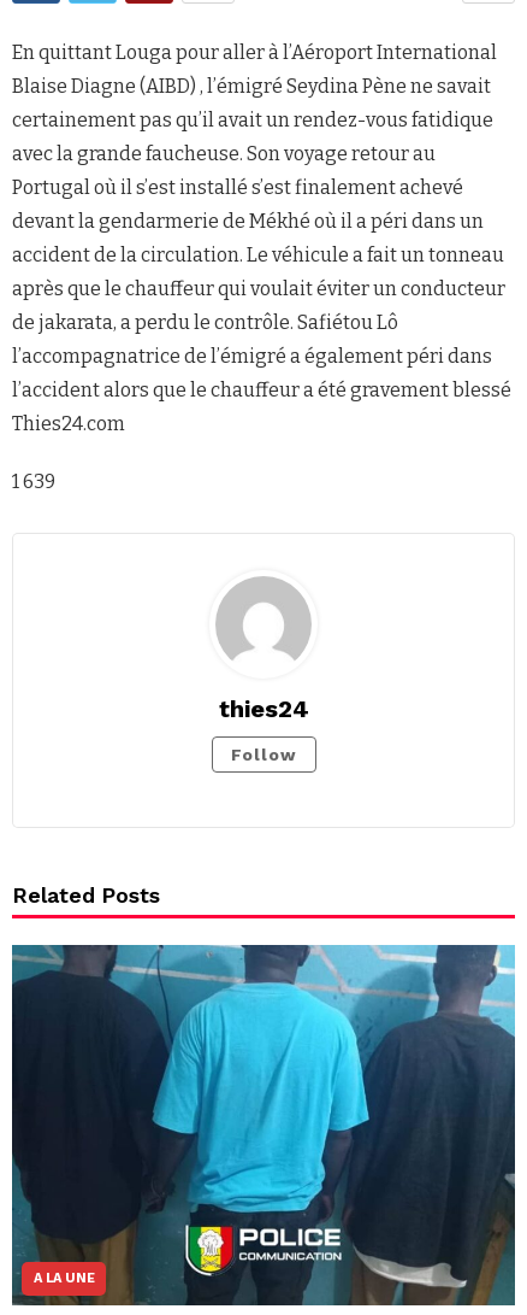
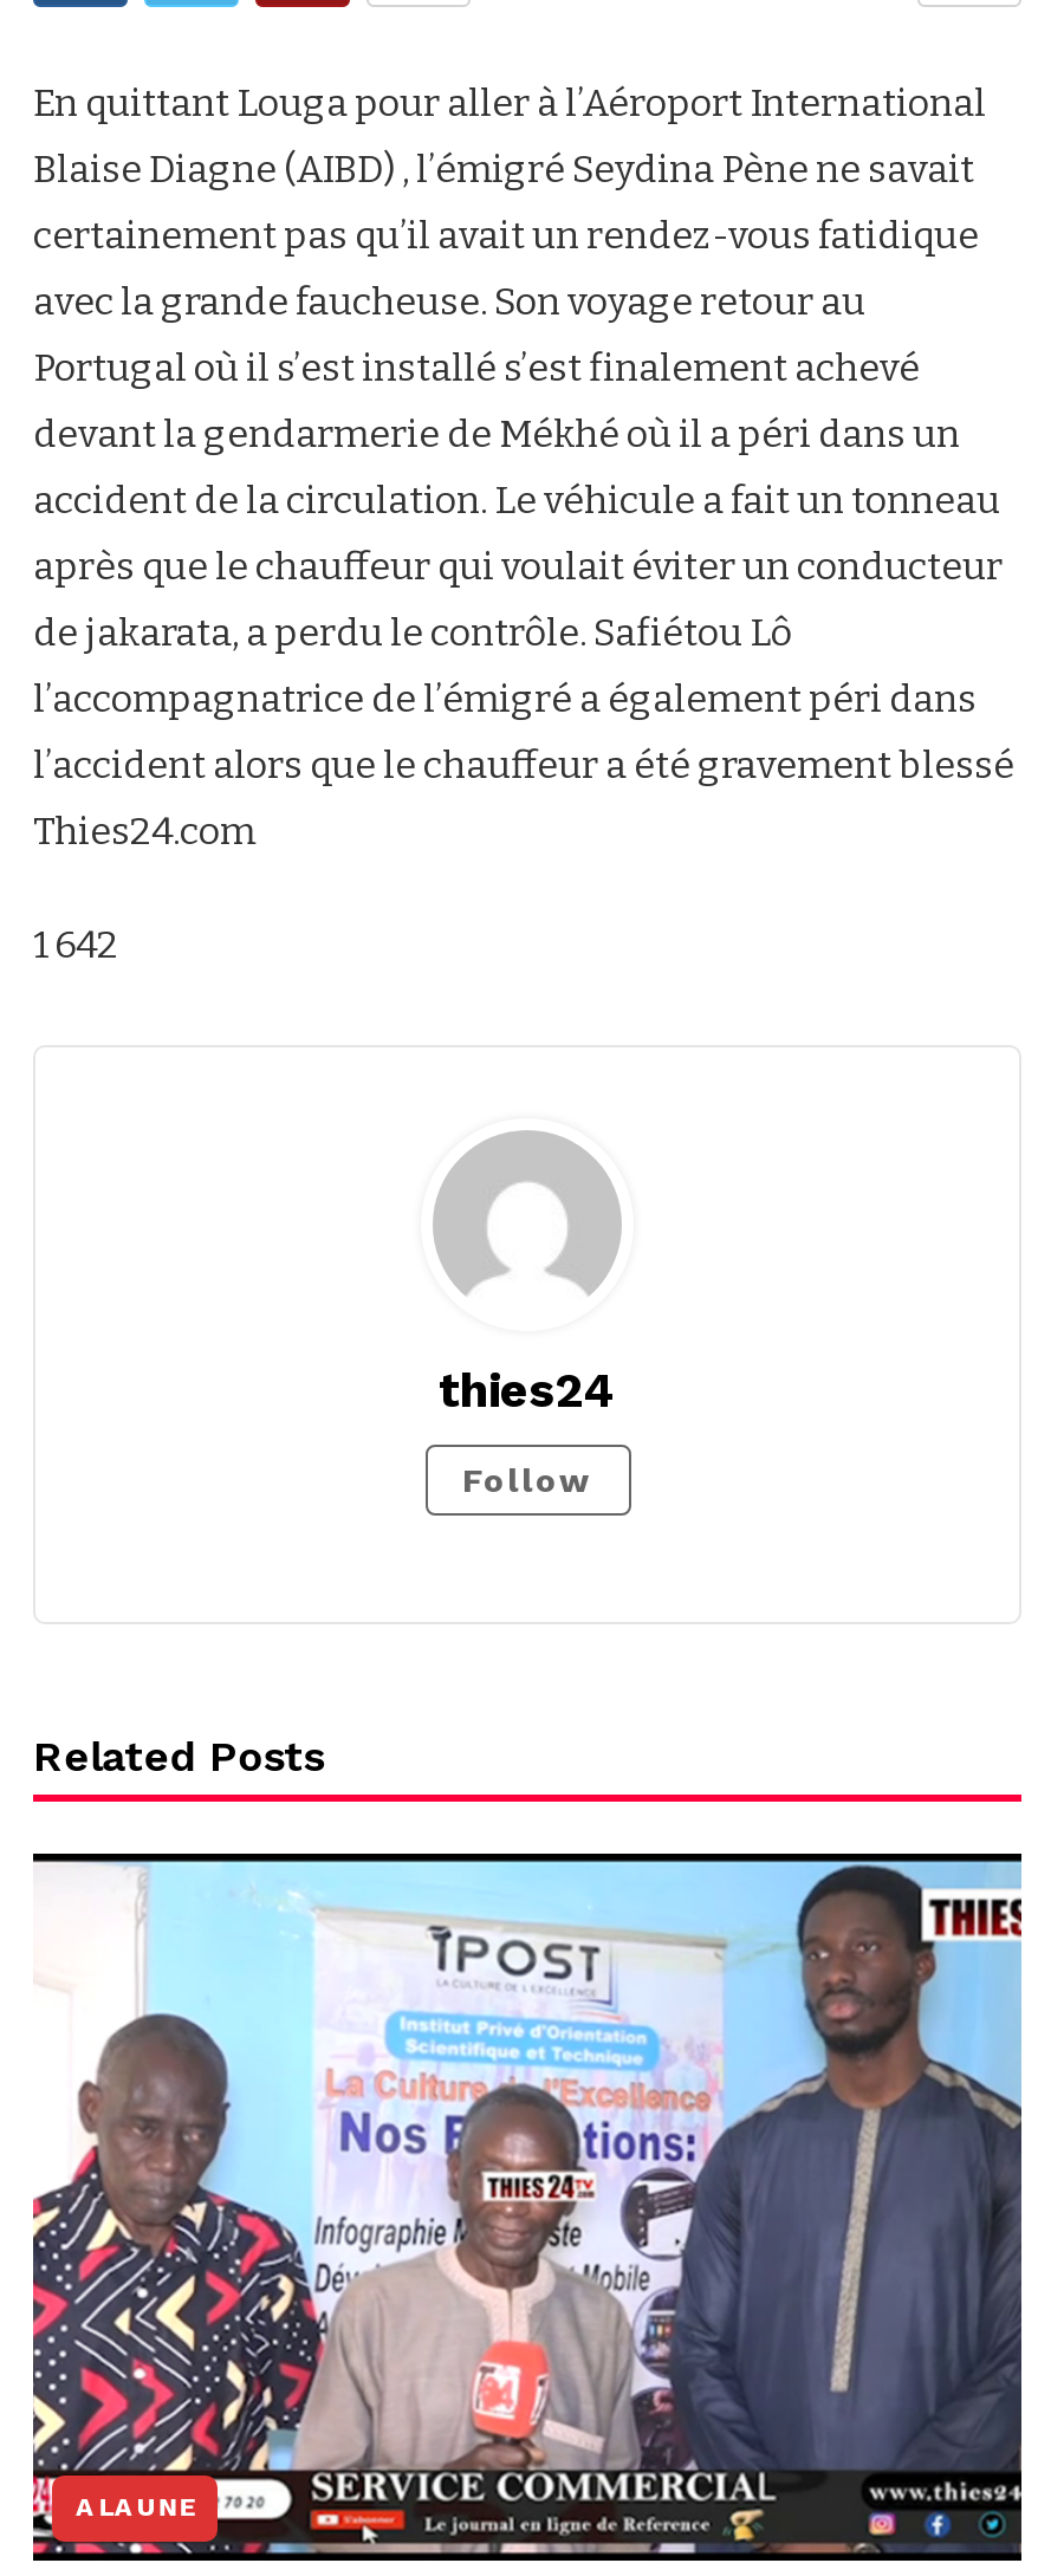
[12,470,55,493] 1 639 -> [33,922,118,967] 1 642
[11,944,516,1307] [image] -> [31,1851,1024,2563] [image]

